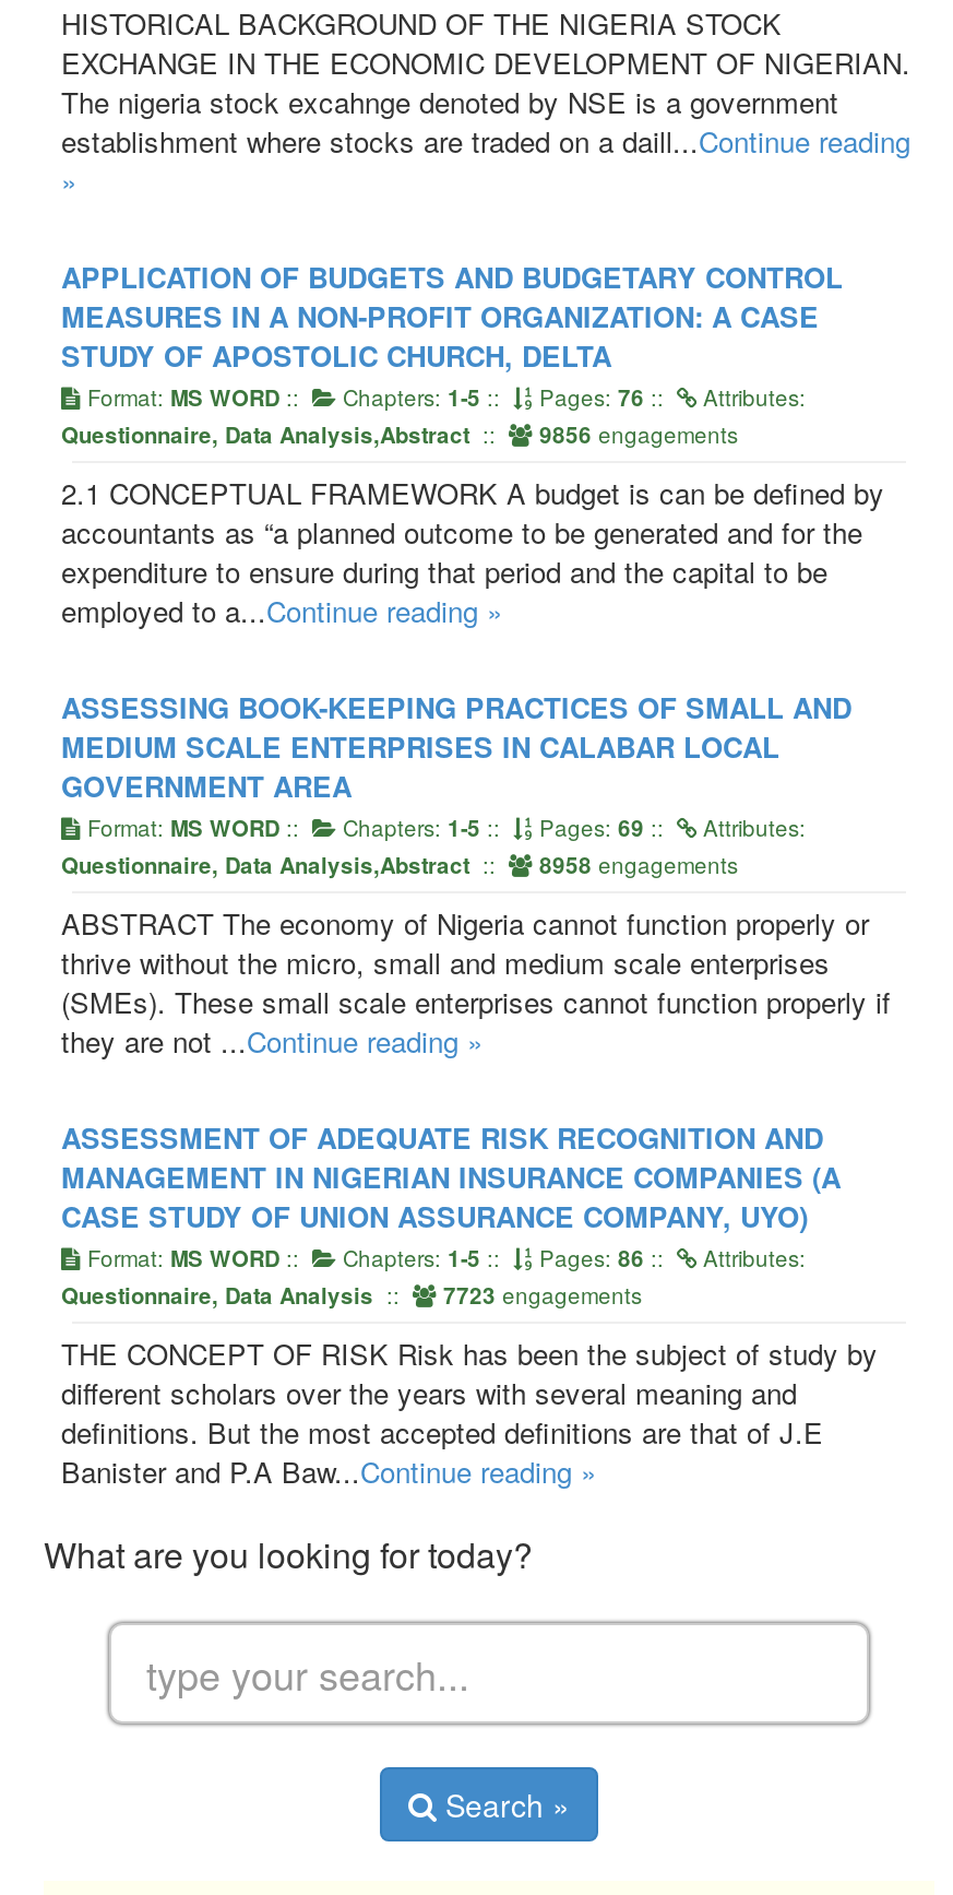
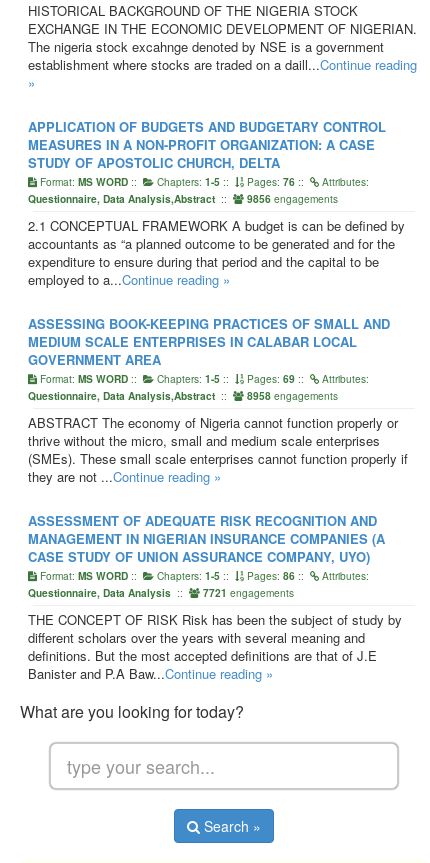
[61,1278,642,1311] Questionnaire, Data Analysis:: 7723 engagements -> [28,585,294,600] Questionnaire, Data Analysis:: 7721 engagements

